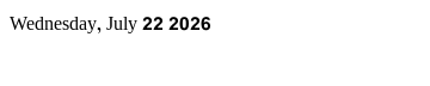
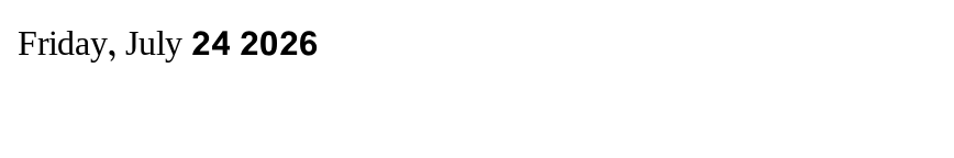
[10,10,211,42] Wednesday, July 22 2026 -> [18,18,319,77] Friday, July 24 2026

